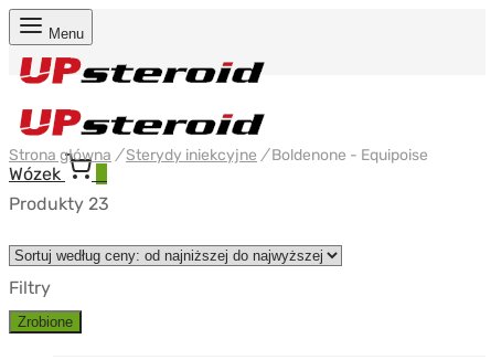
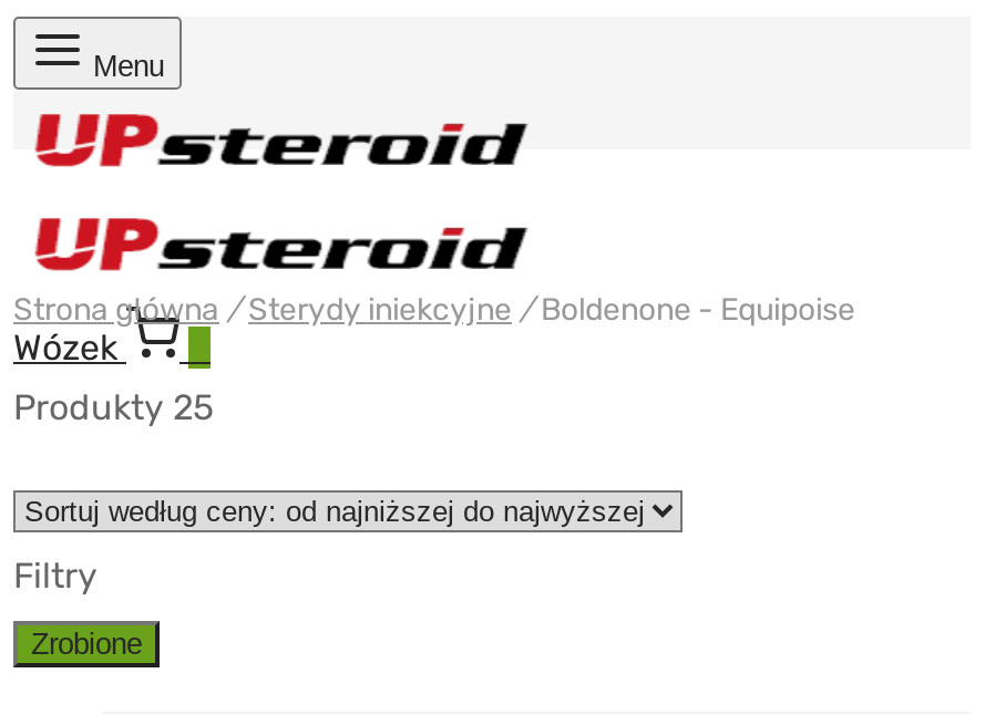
[9,193,109,214] Produkty 23 -> [13,386,215,428] Produkty 25

